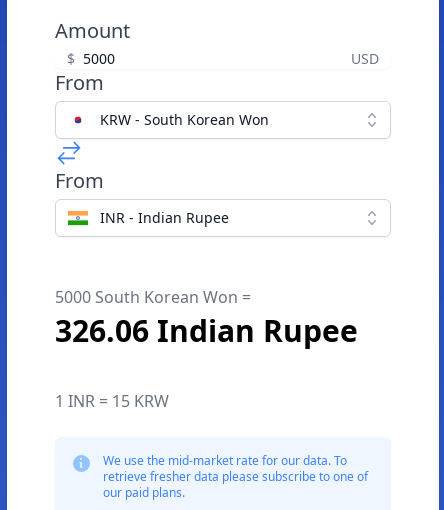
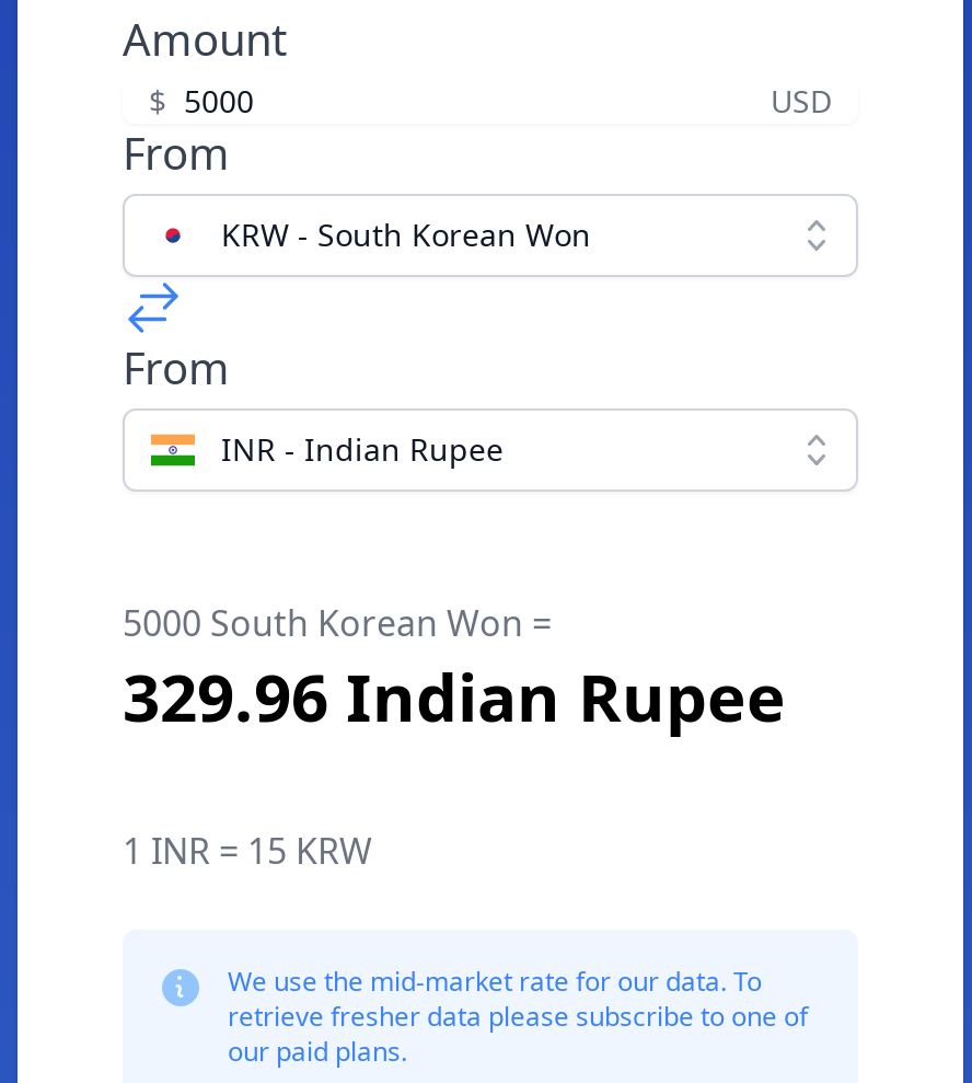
[55,310,358,351] 326.06 Indian Rupee -> [123,652,786,741] 329.96 Indian Rupee

